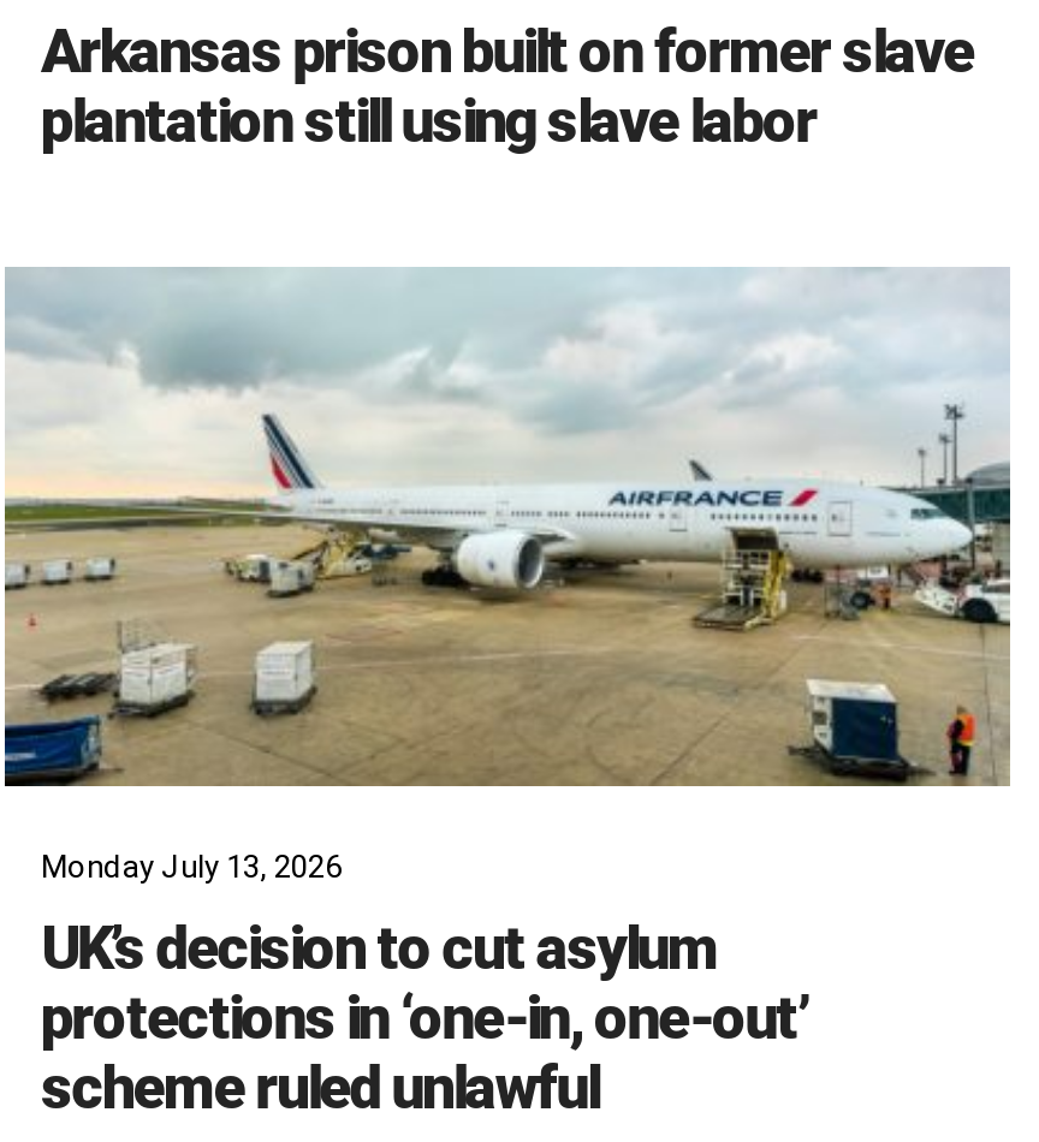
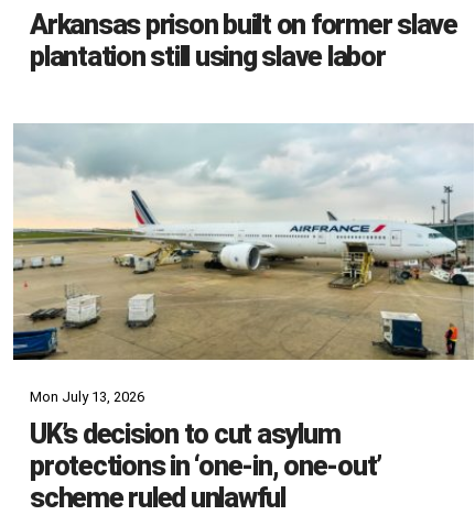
[41,850,342,886] Monday July 13, 2026 -> [30,389,144,405] Mon July 13, 2026

